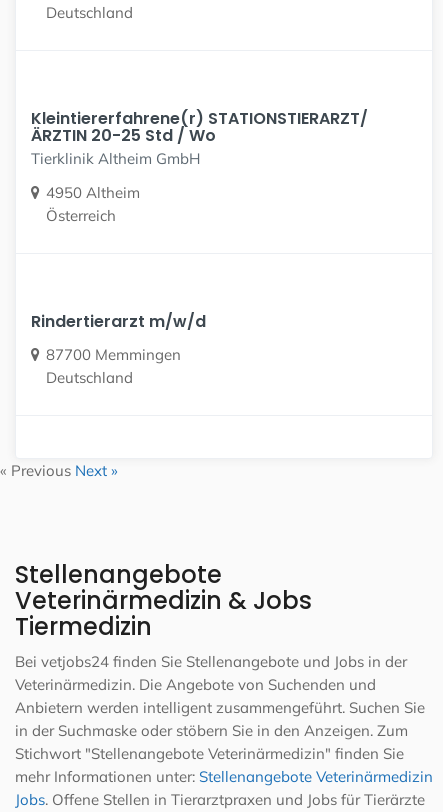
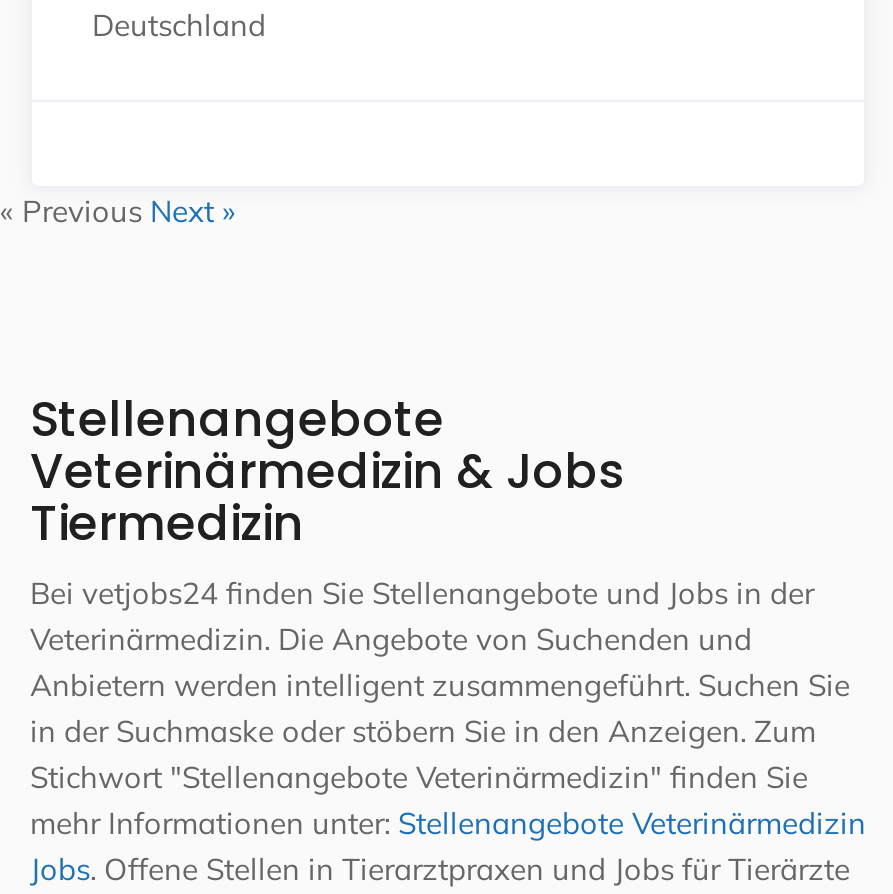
[31,106,368,224] Kleintiererfahrene(r) STATIONSTIERARZT/ | ÄRZTIN 20-25 Std / Wo | Tierklinik Altheim GmbH | 4950 Altheim | Österreich -> none
[31,309,206,386] Rindertierarzt m/w/d | 87700 Memmingen | Deutschland -> none

